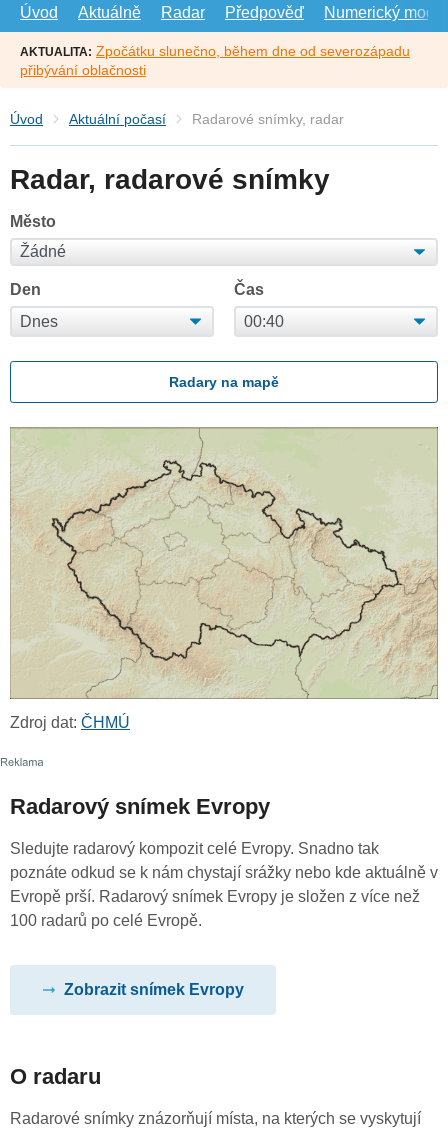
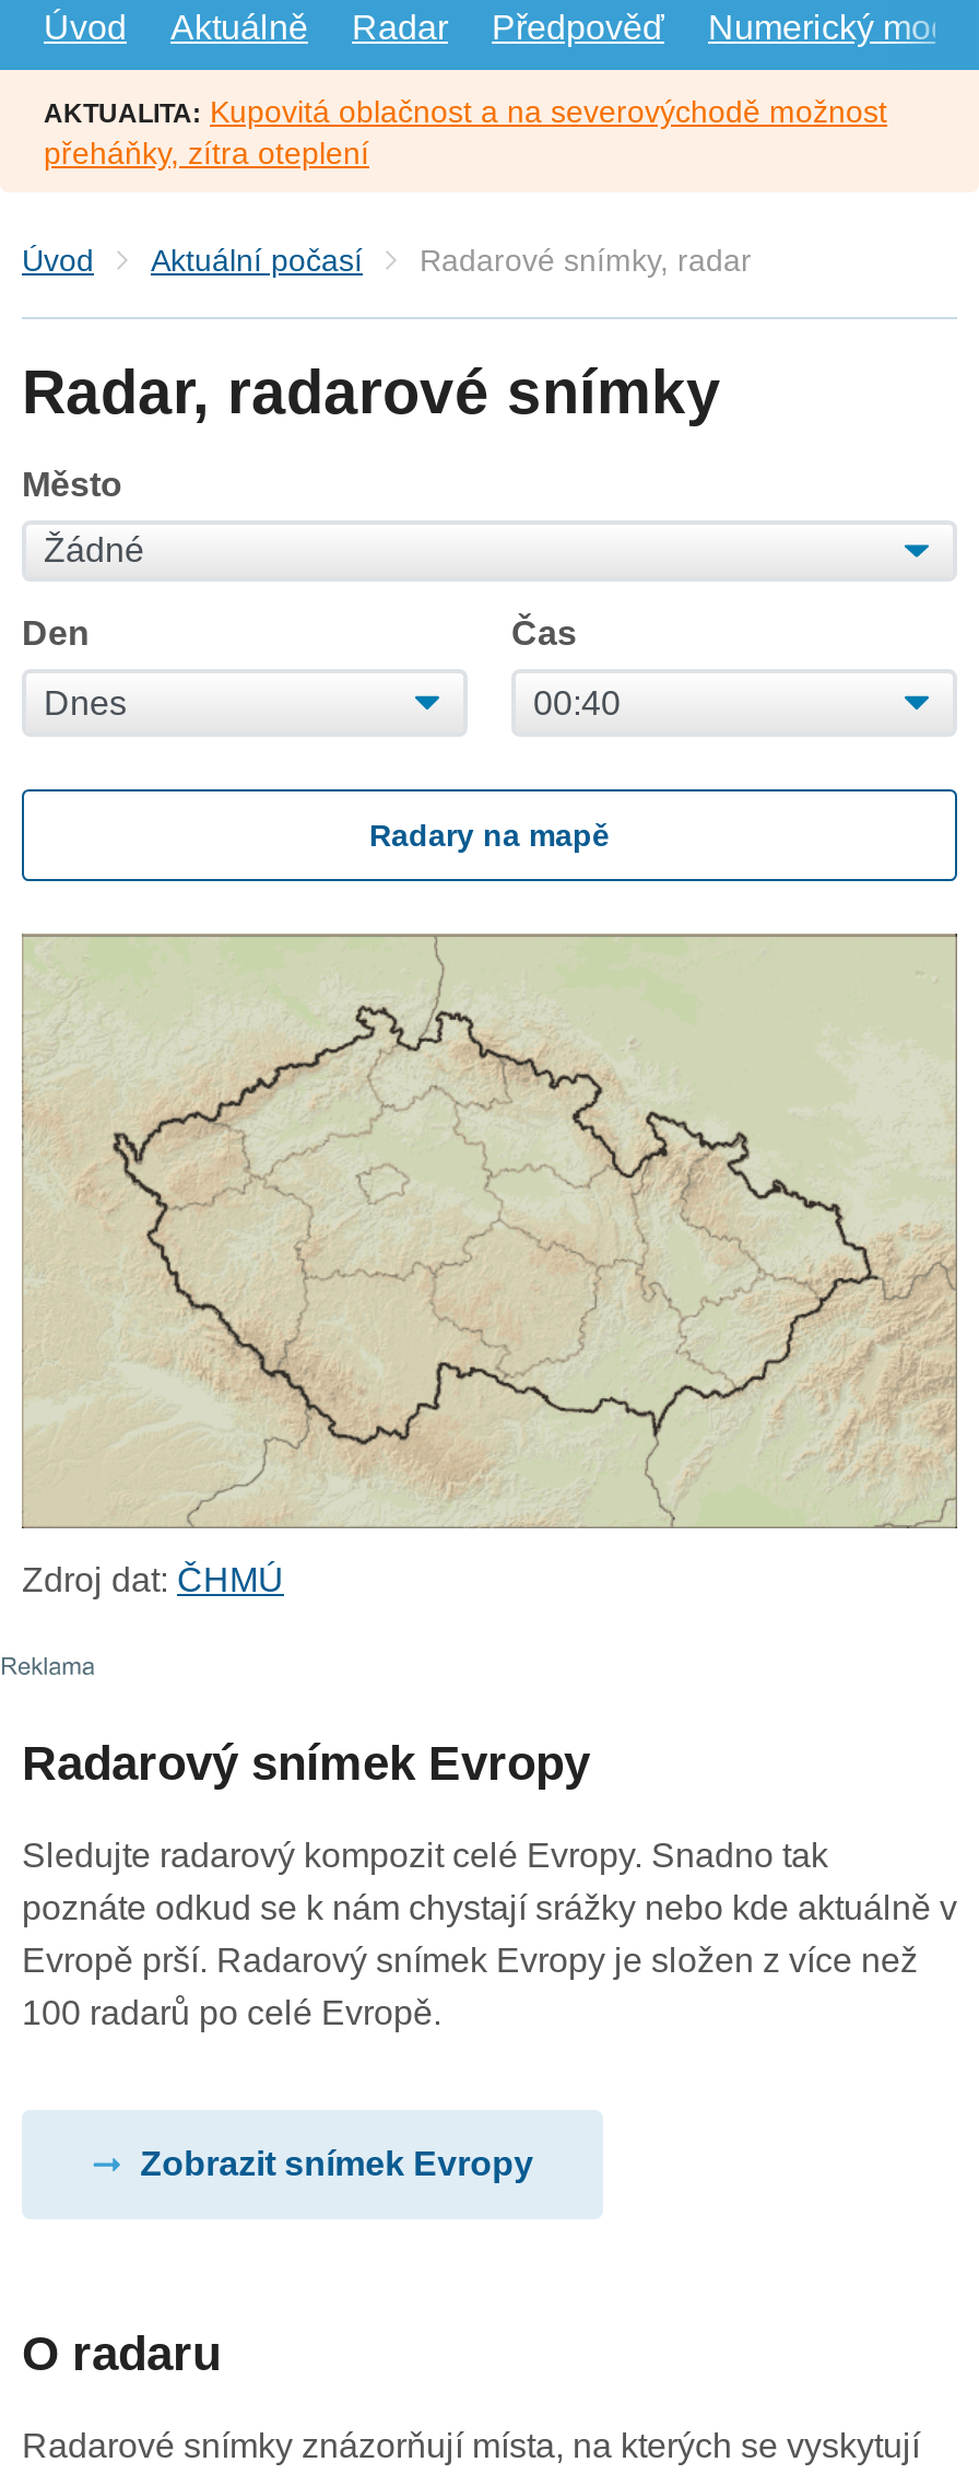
[20,43,410,78] AKTUALITA: Zpočátku slunečno, během dne od severozápadu | přibývání oblačnosti -> [44,93,887,170] AKTUALITA: Kupovitá oblačnost a na severovýchodě možnost | přeháňky, zítra oteplení

